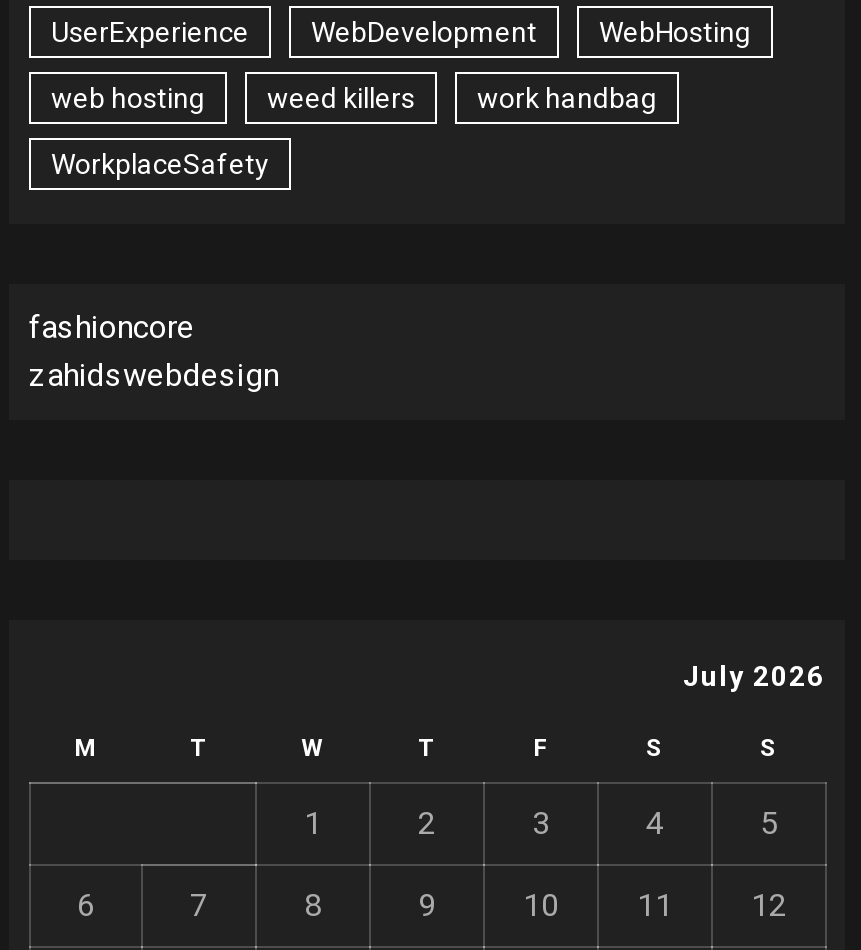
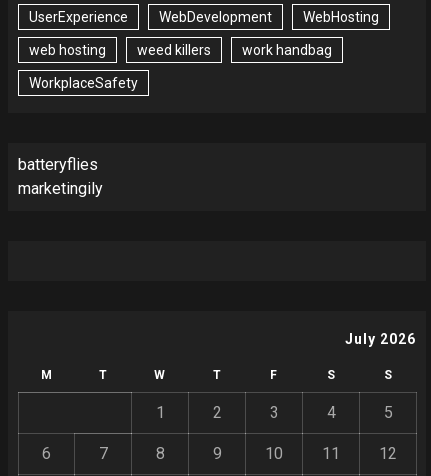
[29,308,279,394] fashioncore | zahidswebdesign -> [18,155,103,198] batteryflies | marketingily

